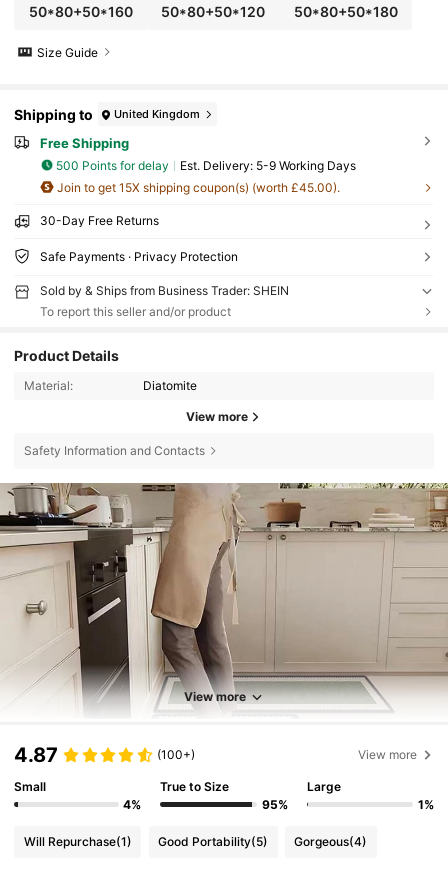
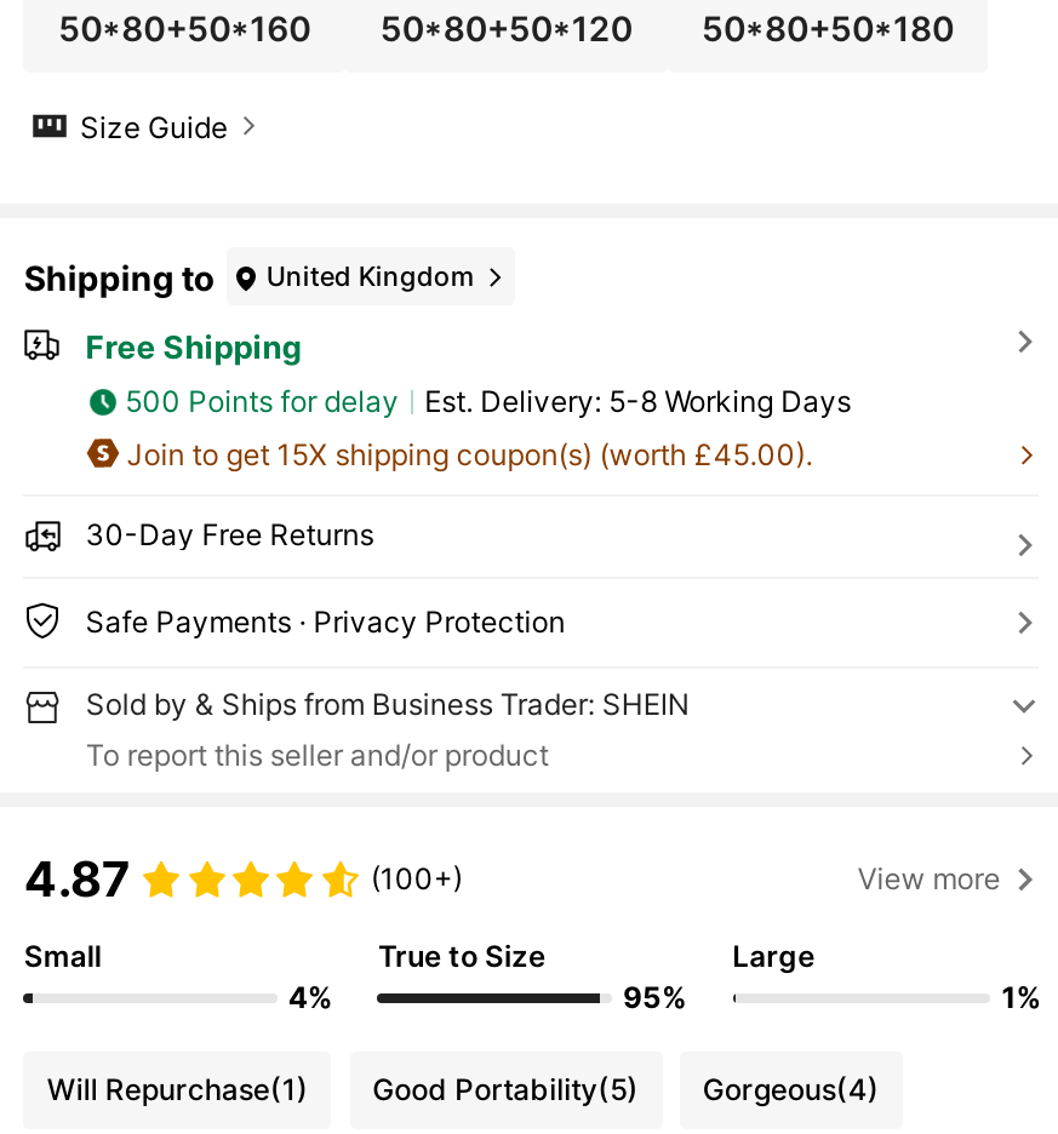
[180,158,356,173] Est. Delivery: 5-9 Working Days -> [424,383,851,419] Est. Delivery: 5-8 Working Days
[14,346,248,458] Product Details | Material: | Diatomite | View more | Safety Information and Contacts -> none
[3,482,445,712] [image] | View more -> none

